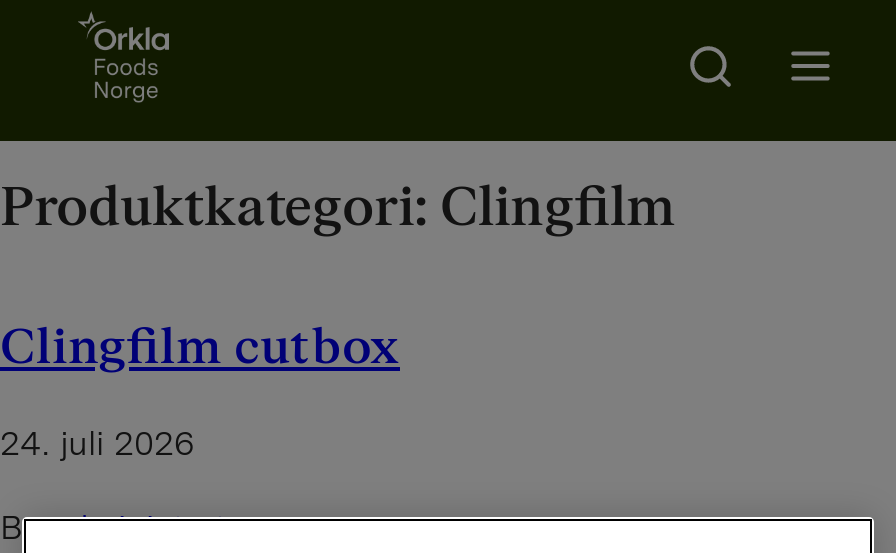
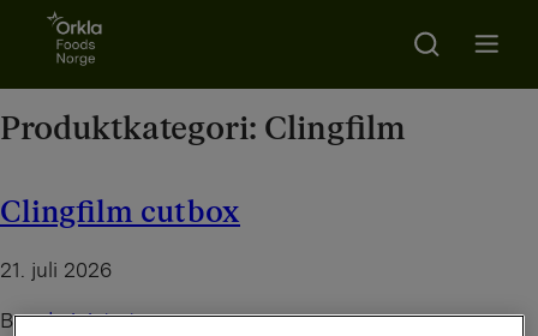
[0,422,194,462] 24. juli 2026 -> [0,258,112,282] 21. juli 2026

